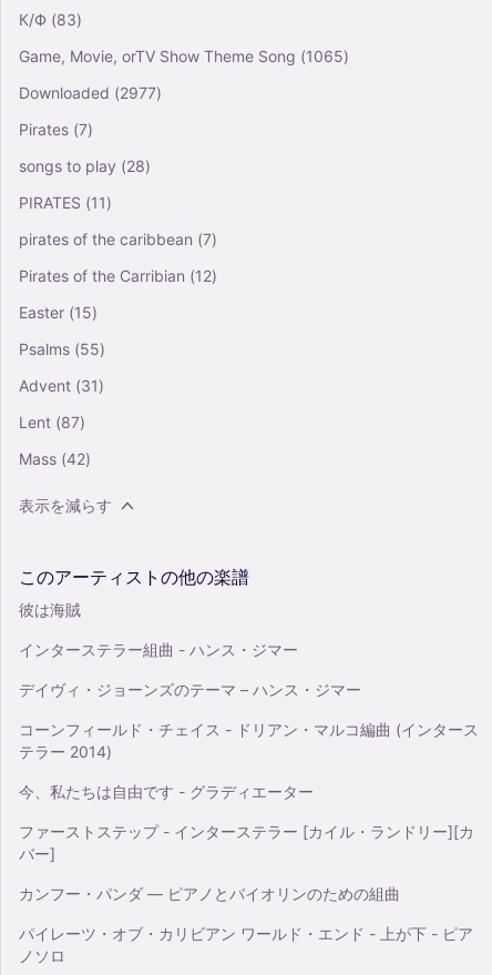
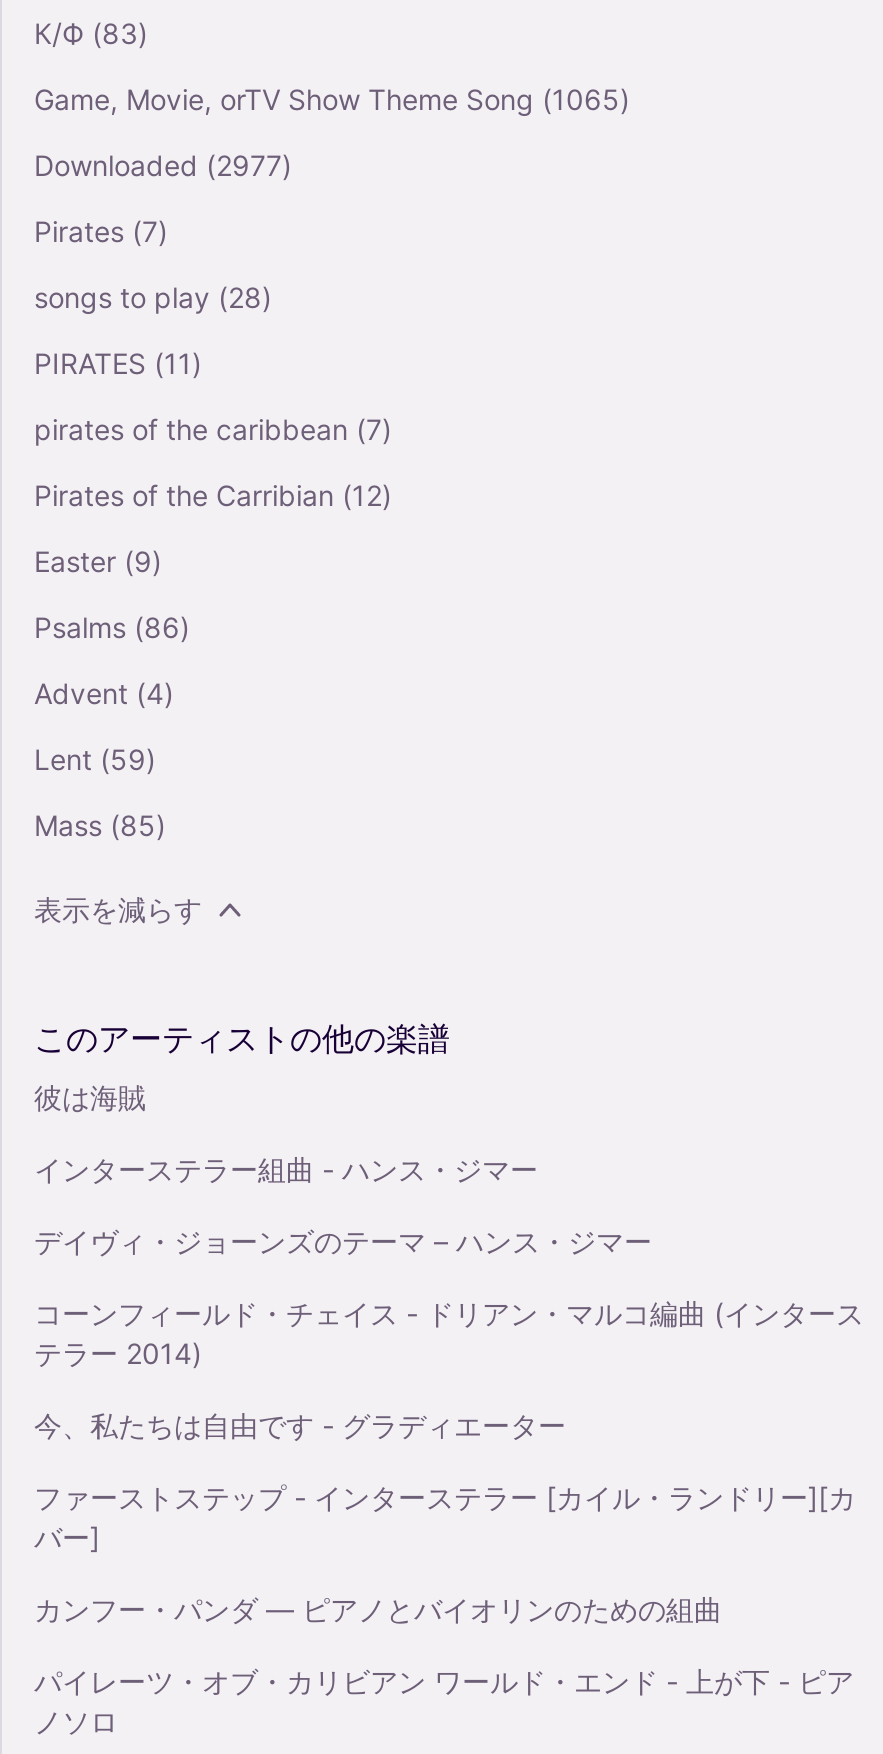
[19,302,98,321] Easter (15) -> [34,543,162,577] Easter (9)
[19,339,105,358] Psalms (55) -> [34,609,190,643] Psalms (86)
[19,375,104,394] Advent (31) -> [34,675,174,709] Advent (4)
[19,412,85,431] Lent (87) -> [34,741,156,775] Lent (59)
[19,449,91,468] Mass (42) -> [34,807,166,841] Mass (85)

